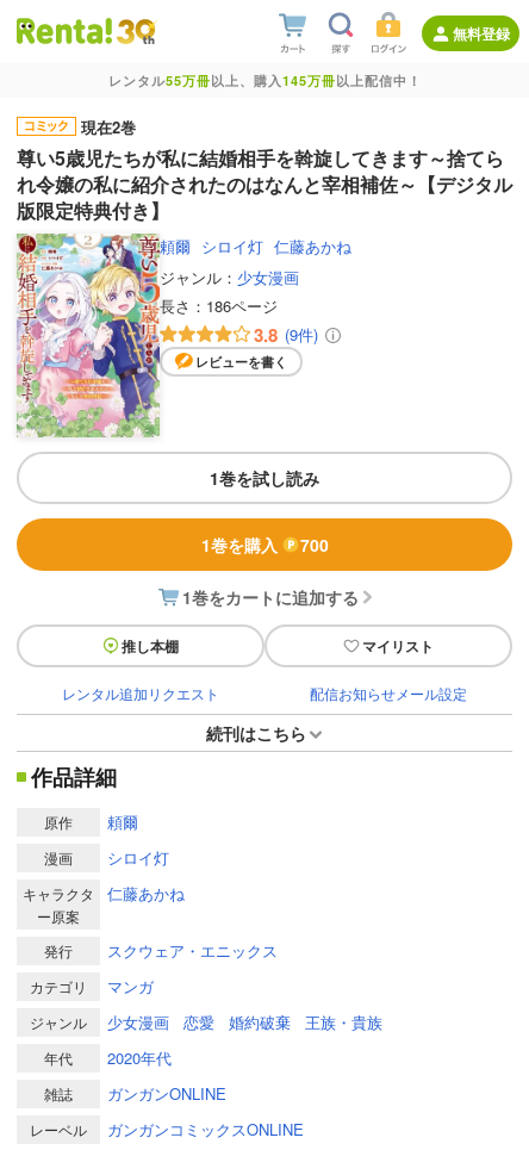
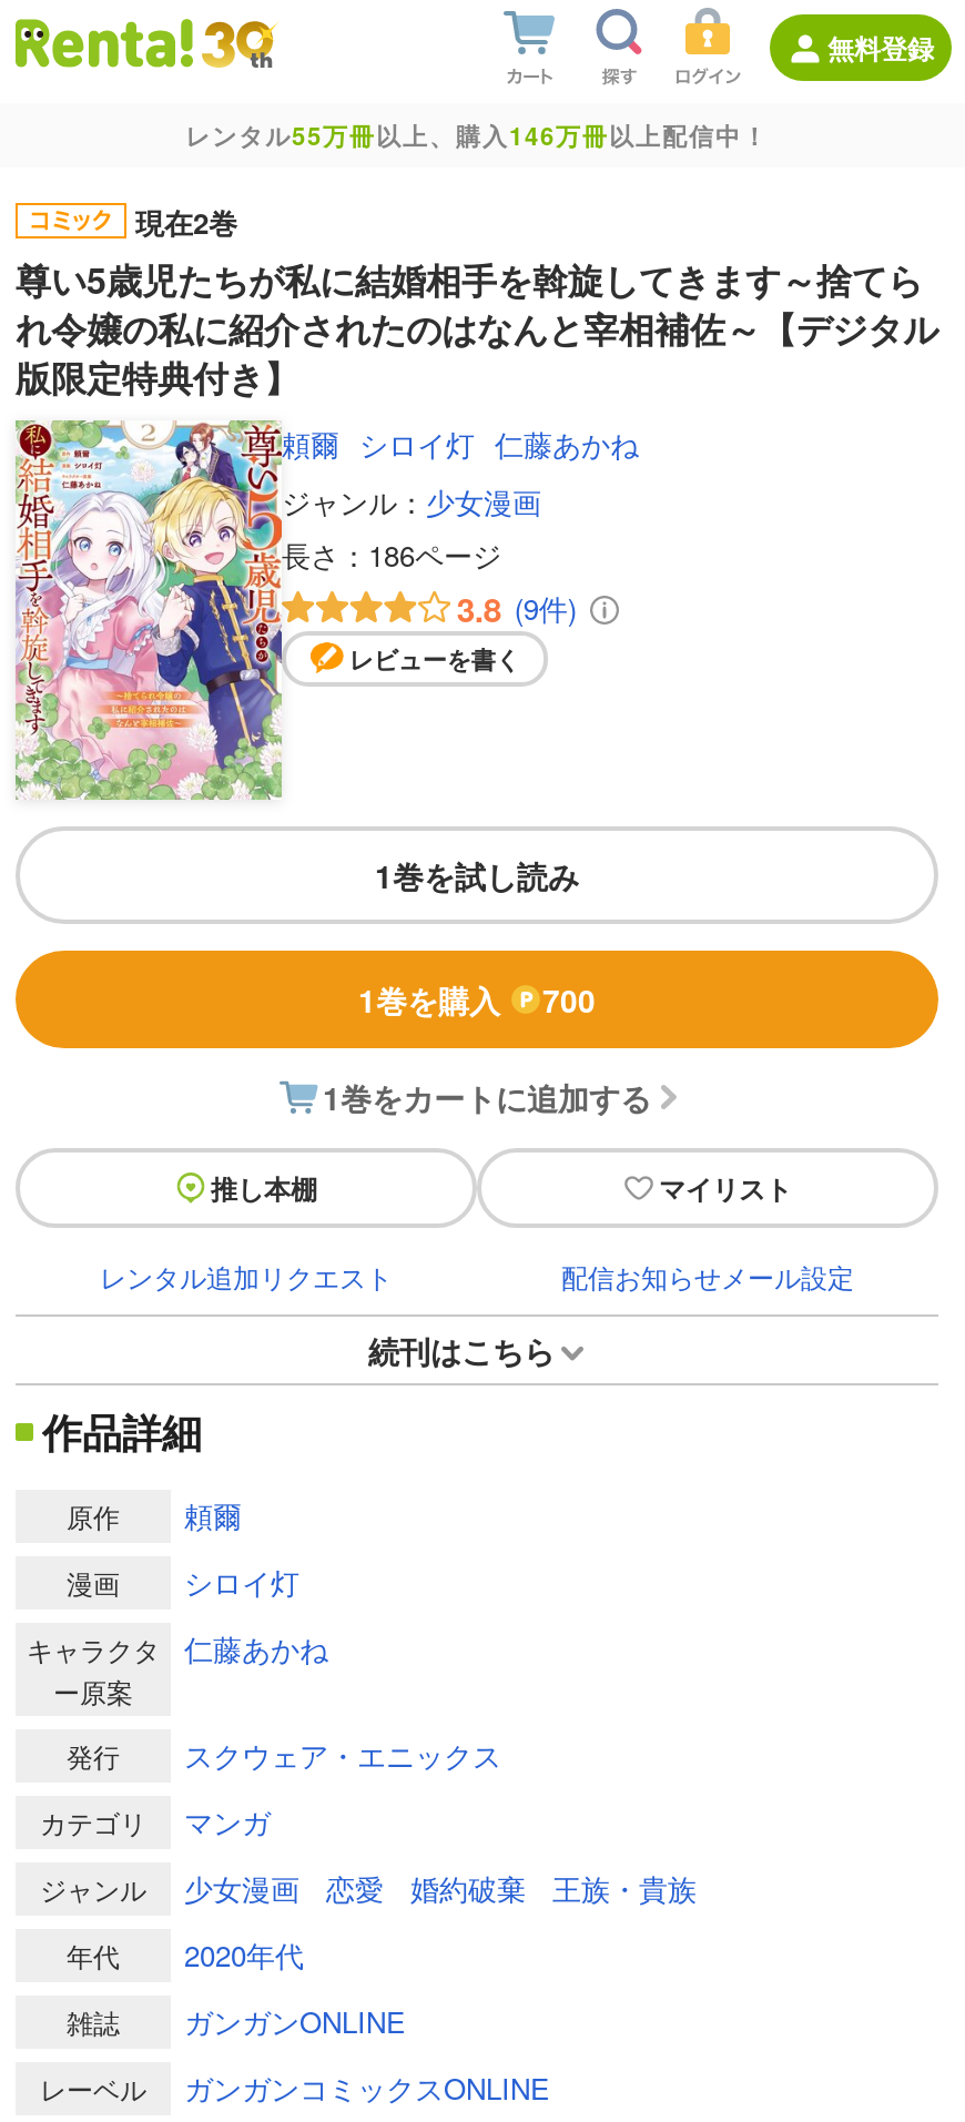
[108,72,421,89] レンタル55万冊以上、購入145万冊以上配信中！ -> [185,119,769,152] レンタル55万冊以上、購入146万冊以上配信中！

